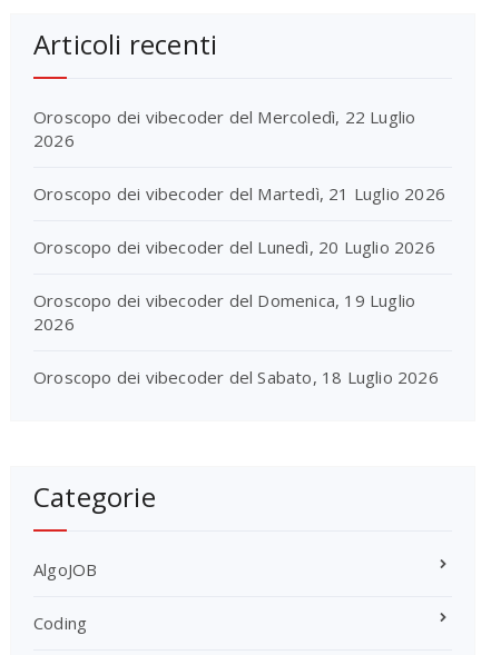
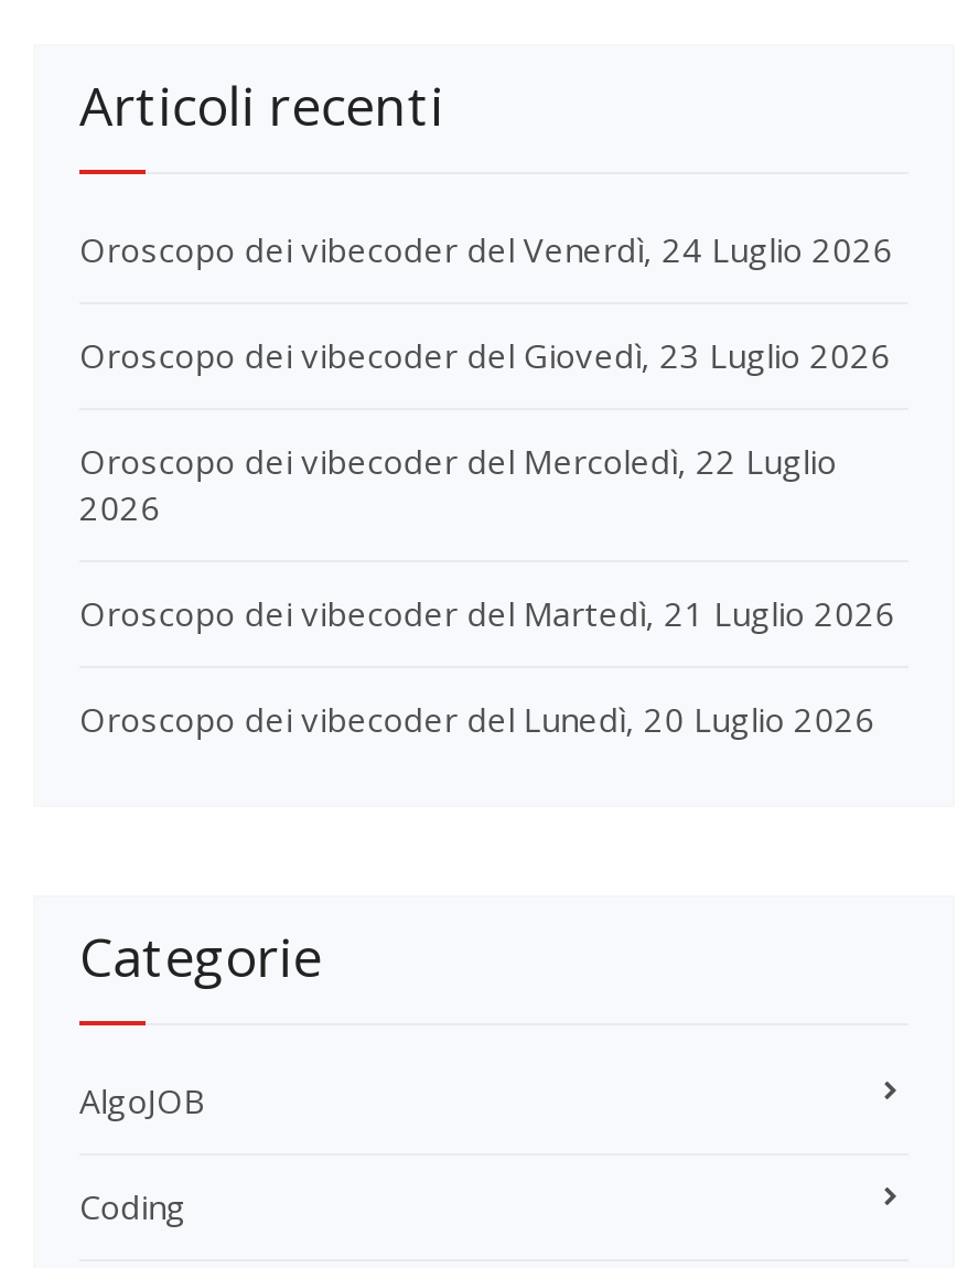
none -> [79,228,893,378] Oroscopo dei vibecoder del Venerdì, 24 Luglio 2026 | Oroscopo dei vibecoder del Giovedì, 23 Luglio 2026
moved [33,106,445,258] -> [79,439,895,741]: Oroscopo dei vibecoder del Mercoledì, 22 Luglio | 2026 | Oroscopo dei vibecoder del Martedì, 21 Luglio 2026 | Oroscopo dei vibecoder del Lunedì, 20 Luglio 2026
[33,289,438,388] Oroscopo dei vibecoder del Domenica, 19 Luglio | 2026 | Oroscopo dei vibecoder del Sabato, 18 Luglio 2026 -> none

